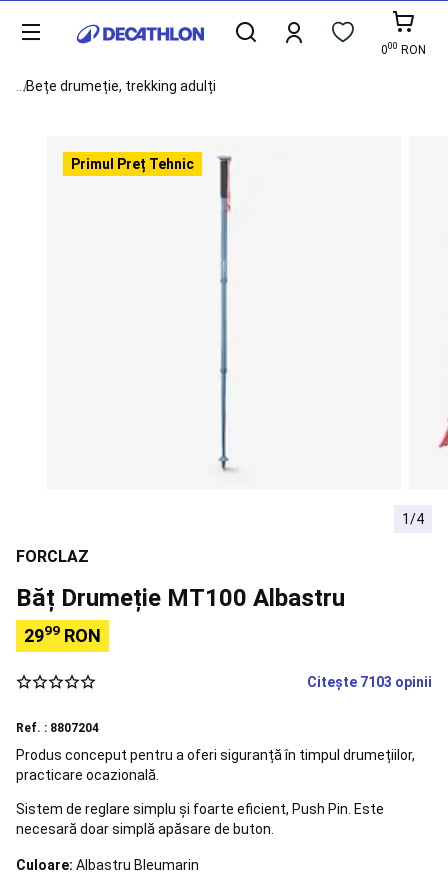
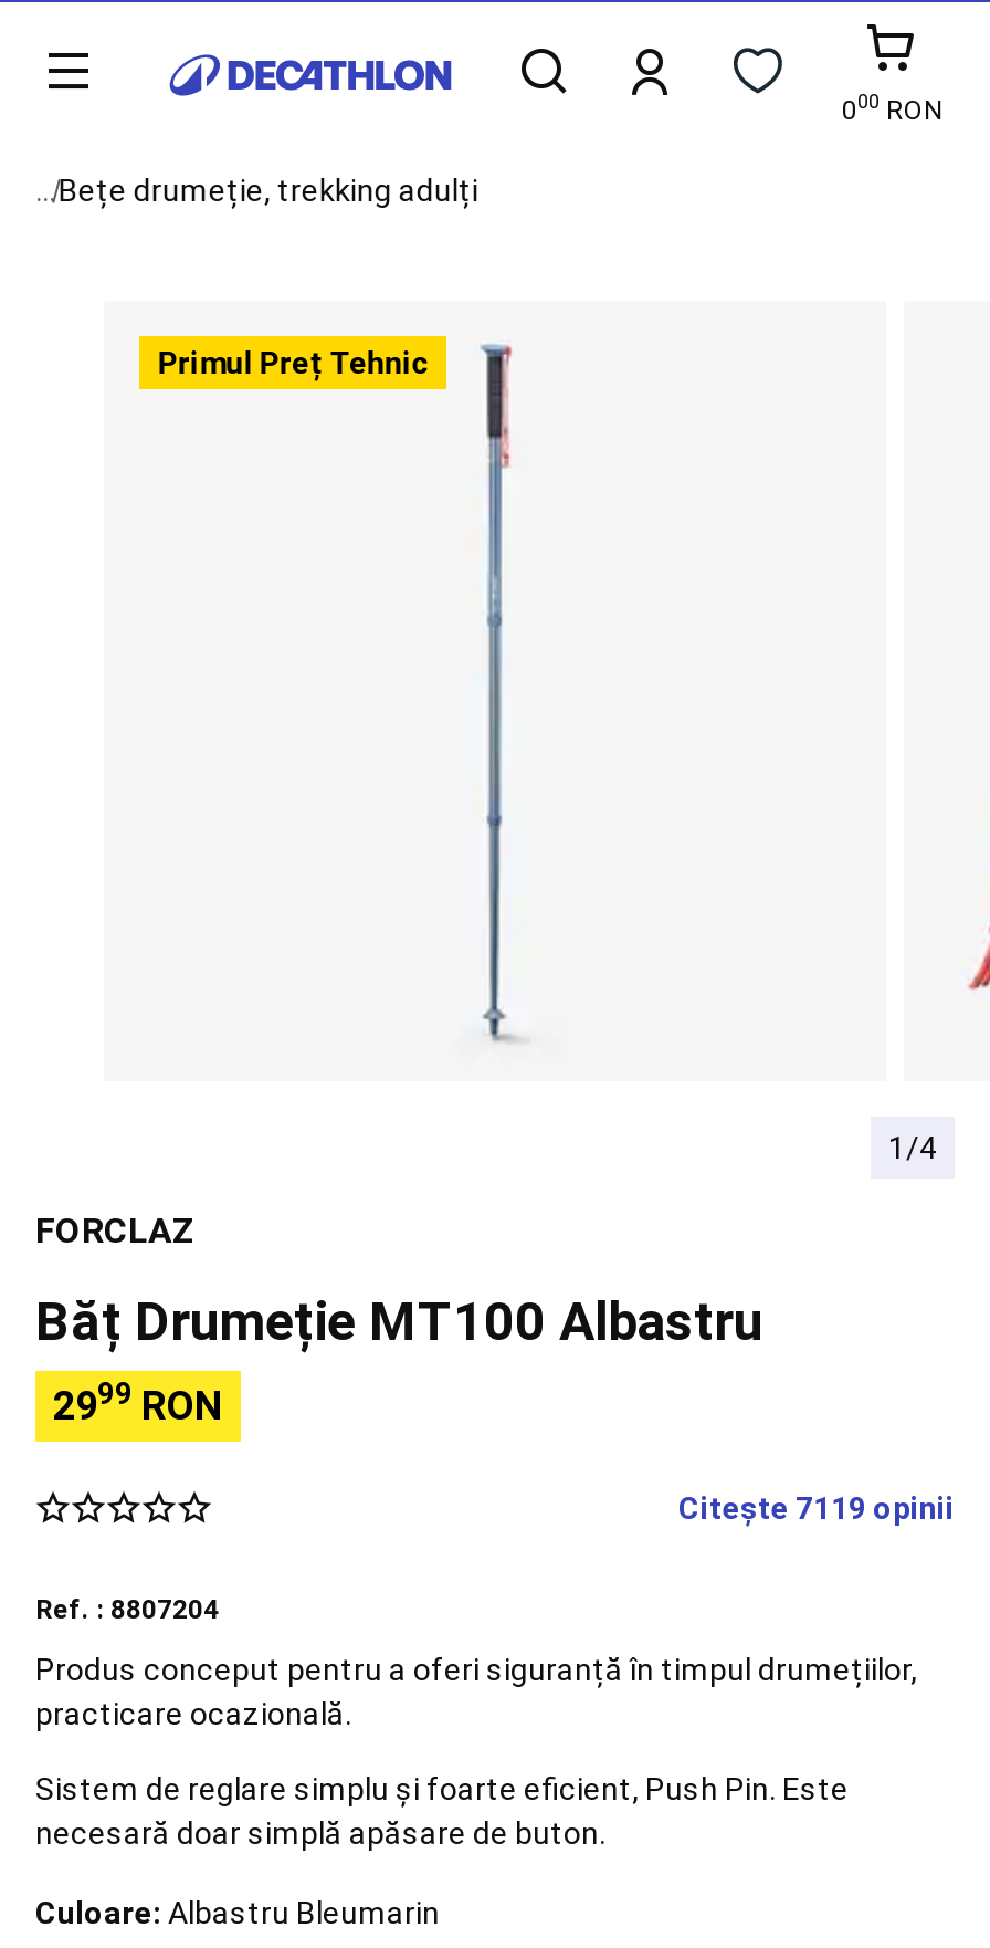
[307,674,432,690] Citește 7103 opinii -> [678,1491,955,1527] Citește 7119 opinii

